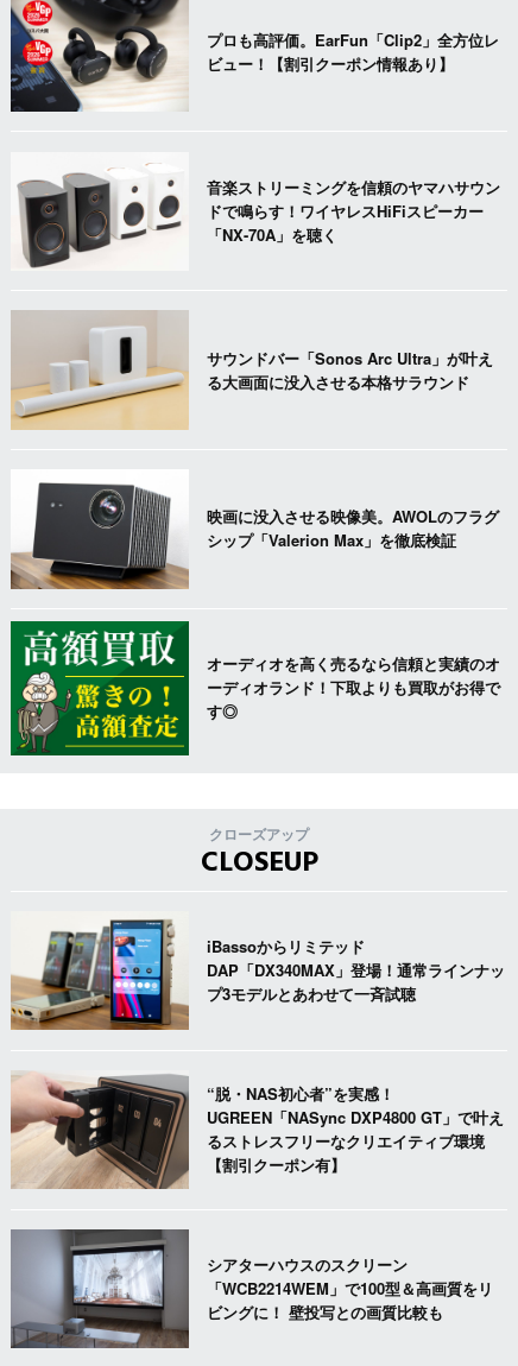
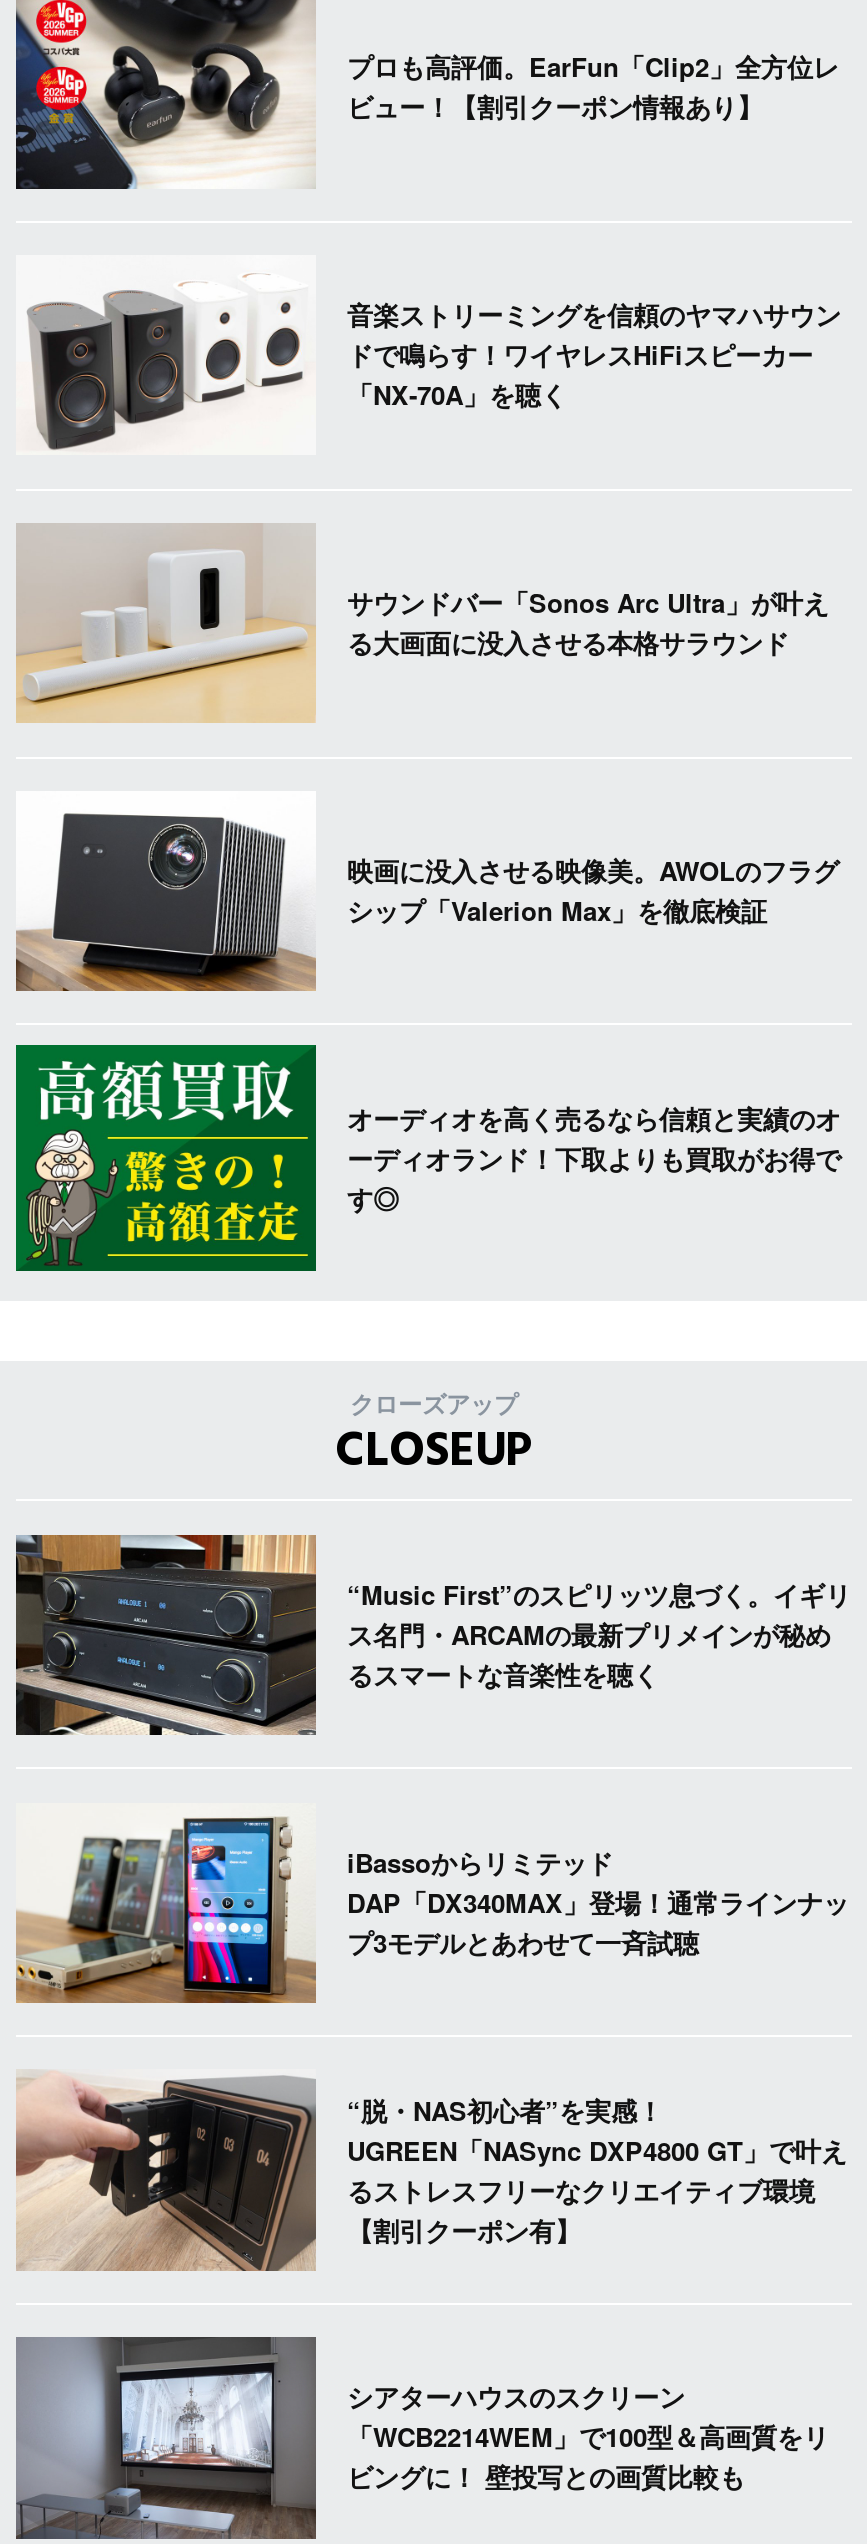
none -> [14,1532,851,1736] [image] | “Music First”のスピリッツ息づく。イギリ | ス名門・ARCAMの最新プリメインが秘め | るスマートな音楽性を聴く

